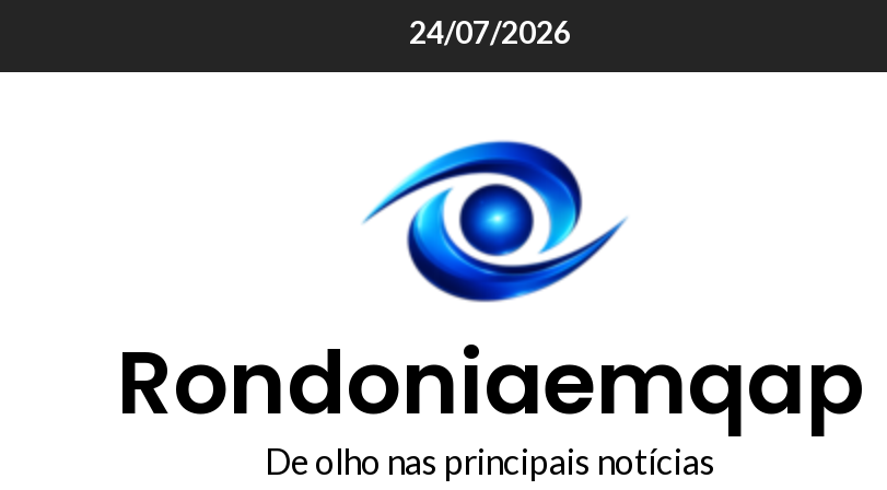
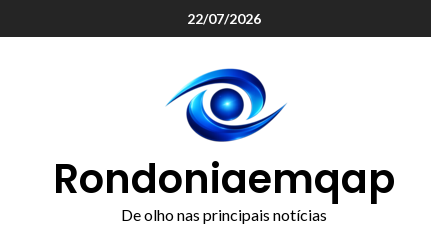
[409,13,571,50] 24/07/2026 -> [187,10,261,27] 22/07/2026

